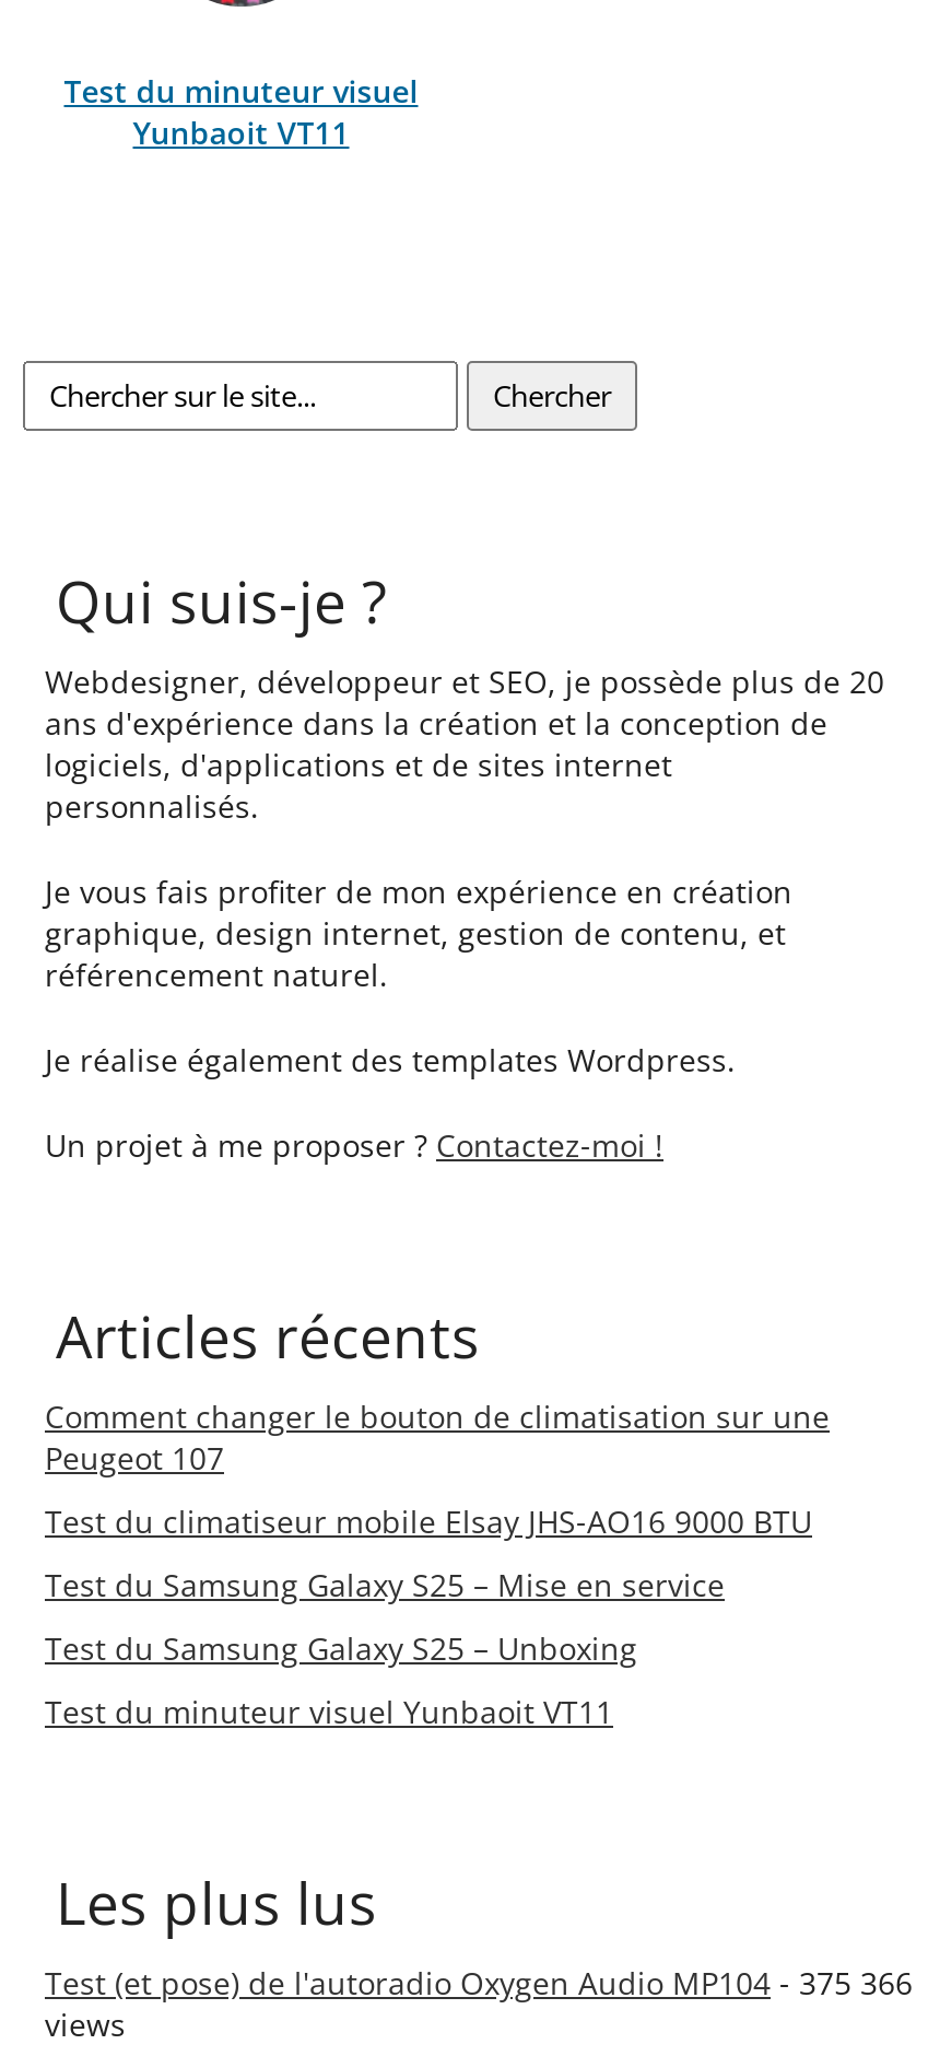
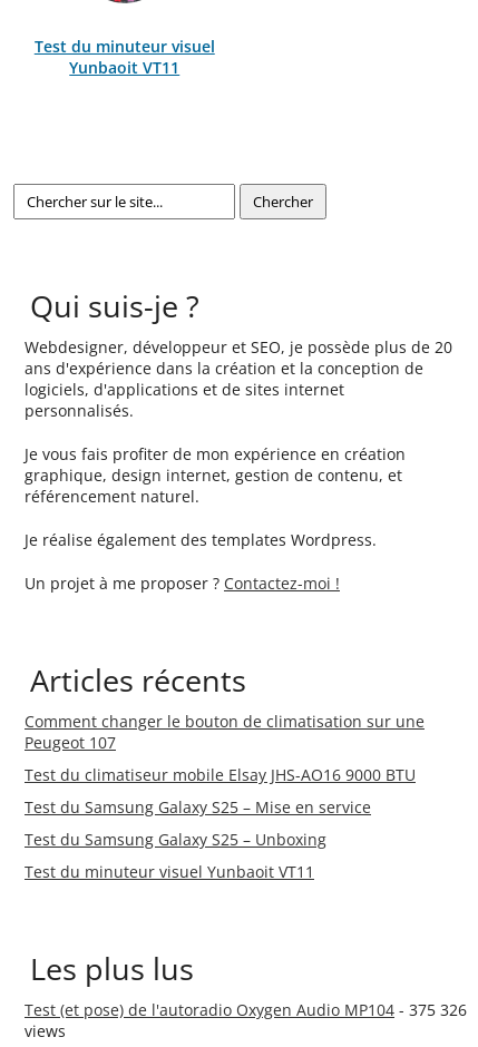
[45,1962,913,2004] Test (et pose) de l'autoradio Oxygen Audio MP104 - 375 366 -> [25,999,467,1020] Test (et pose) de l'autoradio Oxygen Audio MP104 - 375 326

